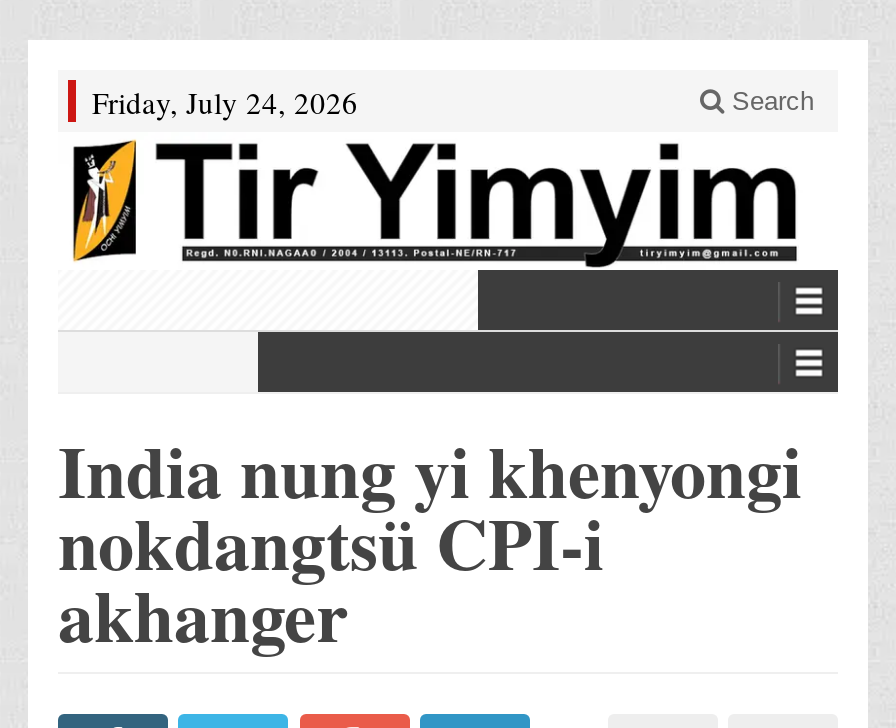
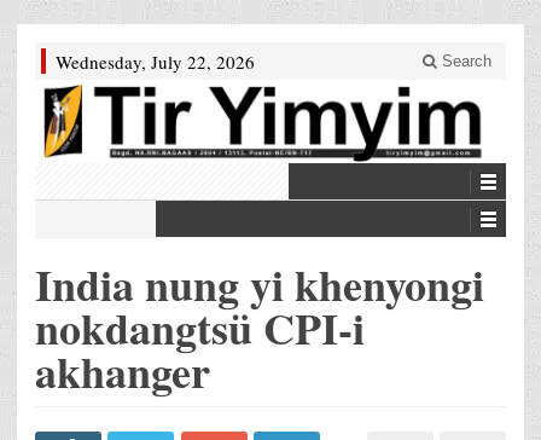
[92,82,358,122] Friday, July 24, 2026 -> [56,50,255,74] Wednesday, July 22, 2026

